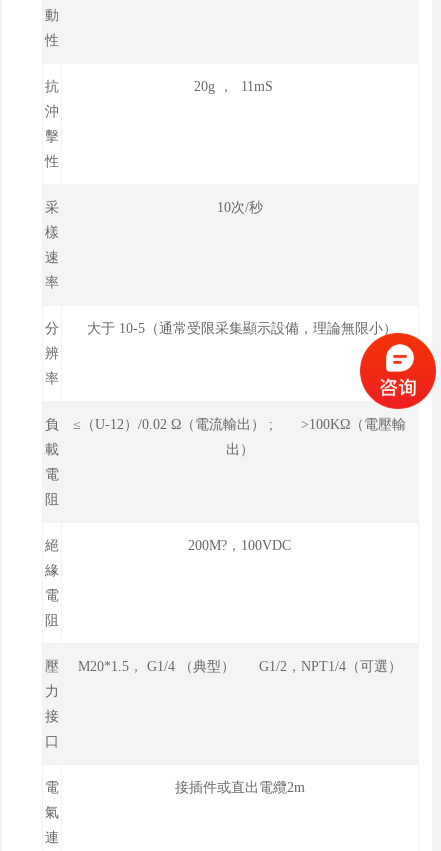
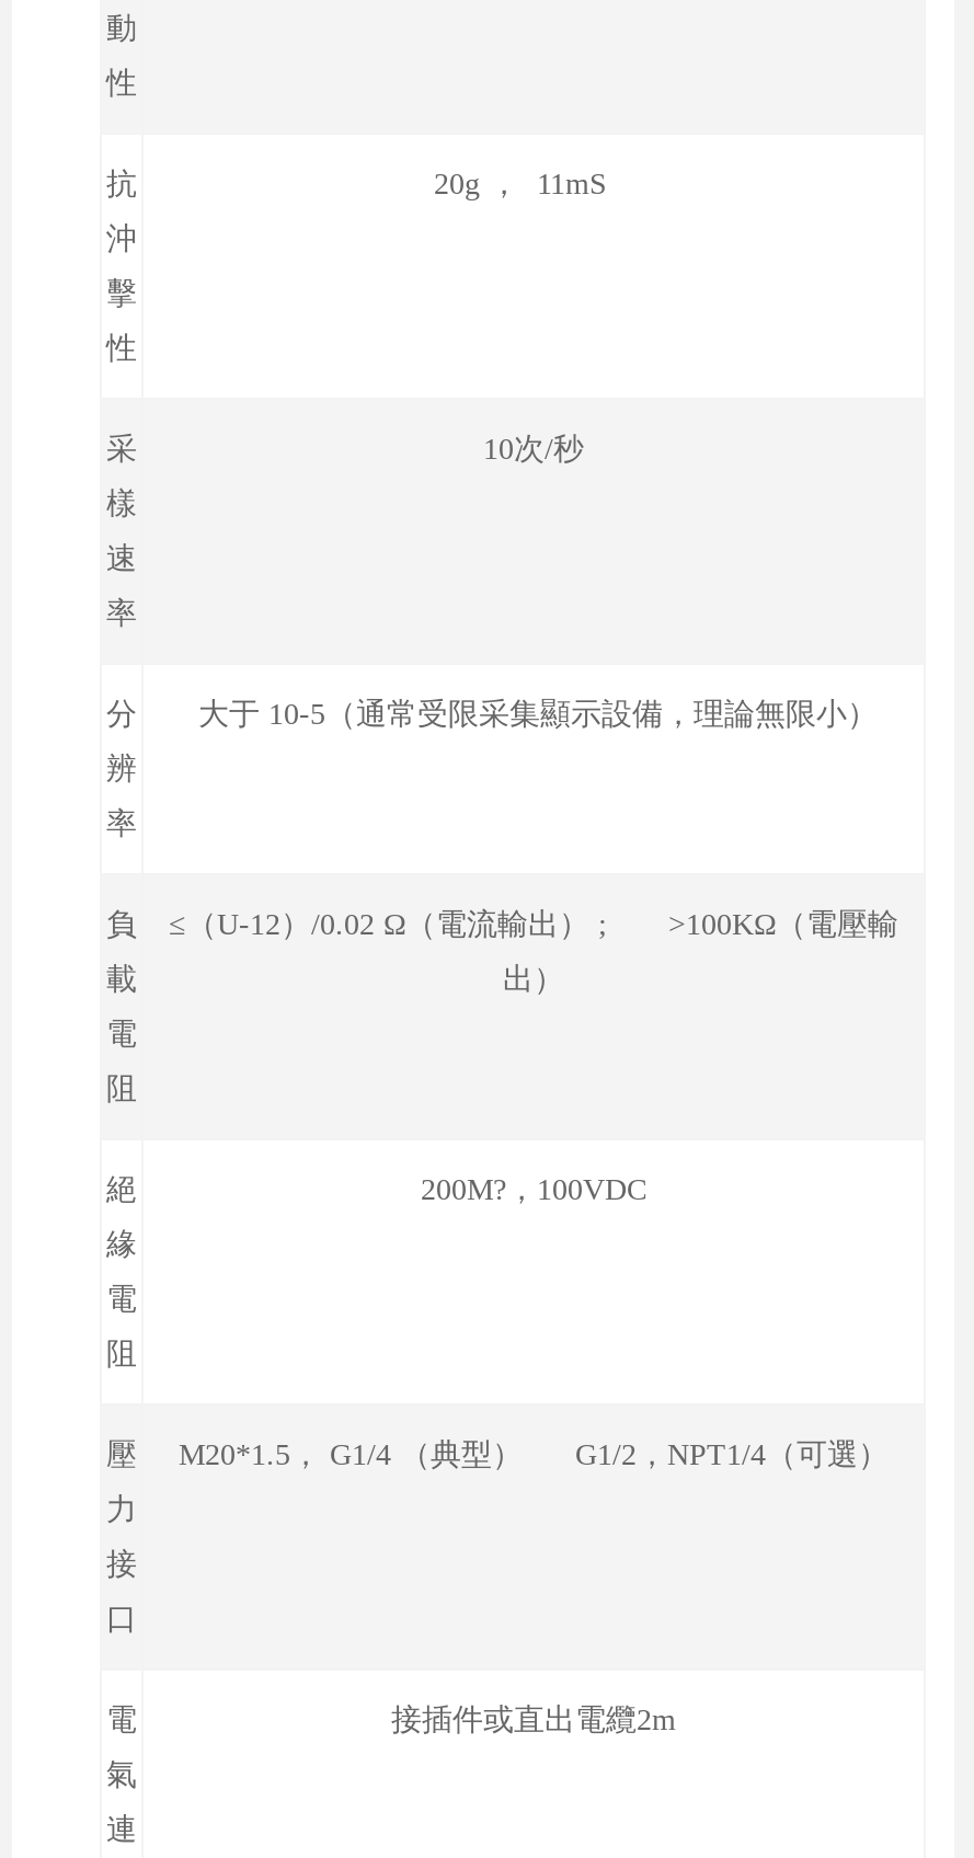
[359,332,437,410] [image] -> none

